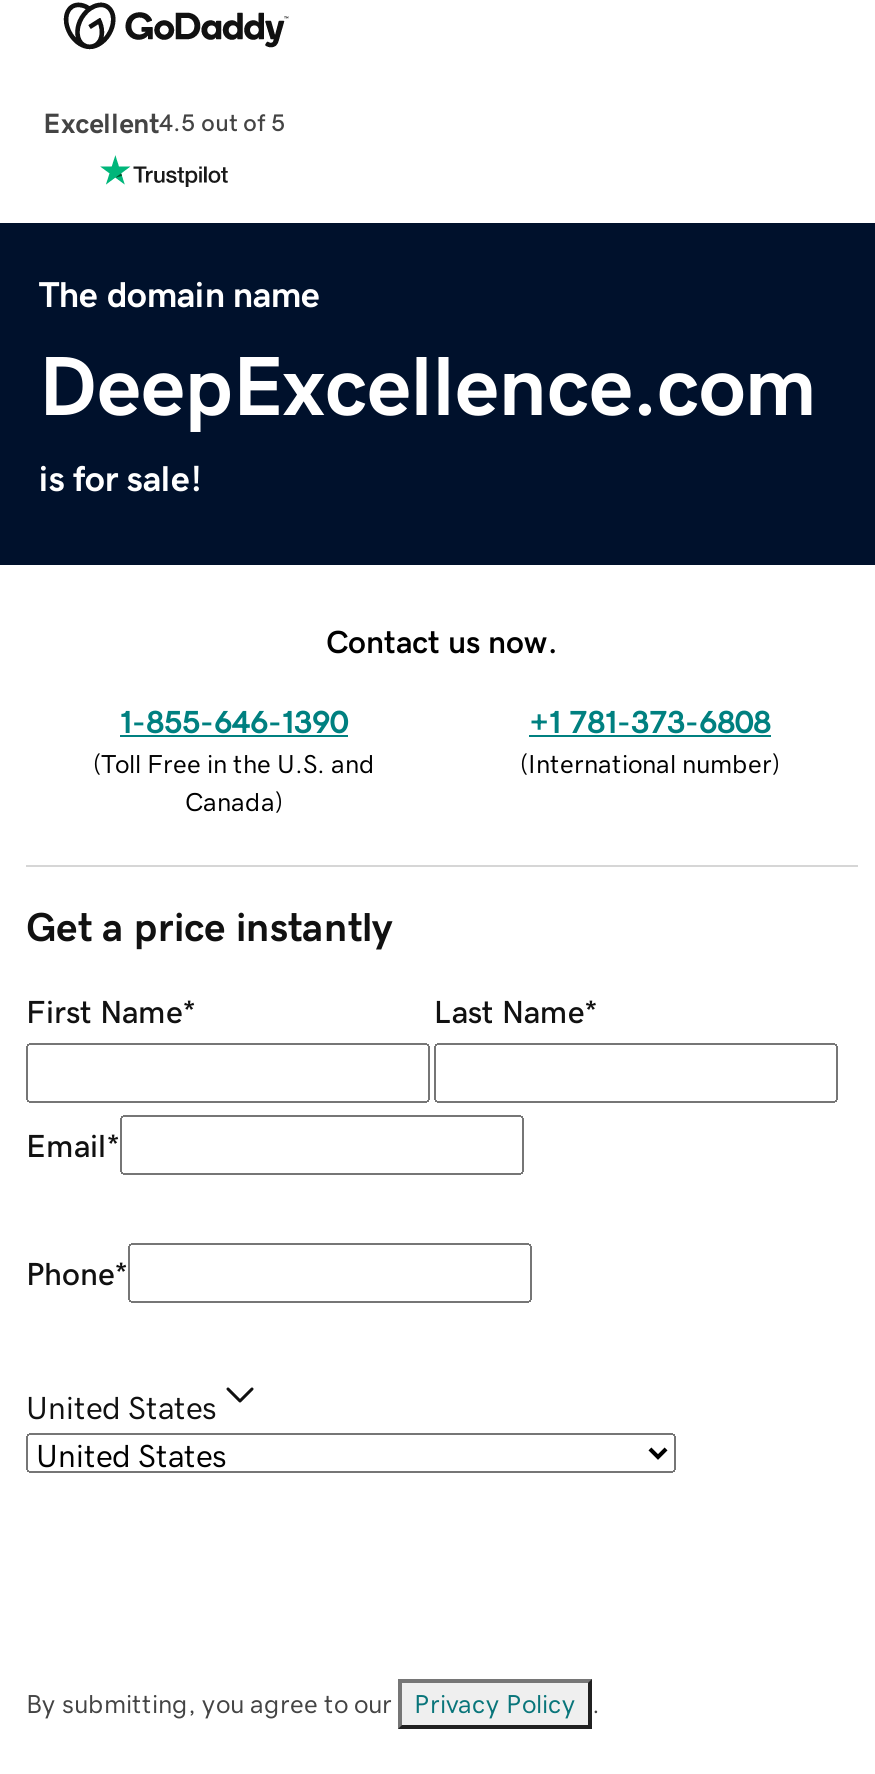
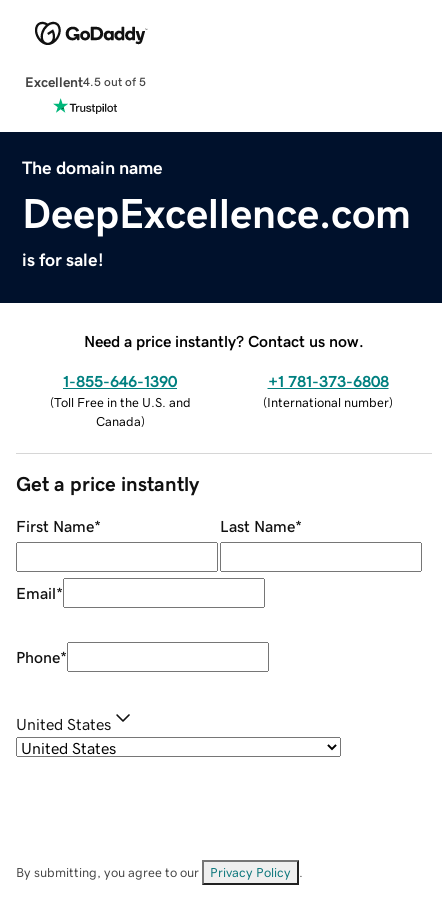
[326,624,558,656] Contact us now. -> [84,333,364,349] Need a price instantly? Contact us now.

